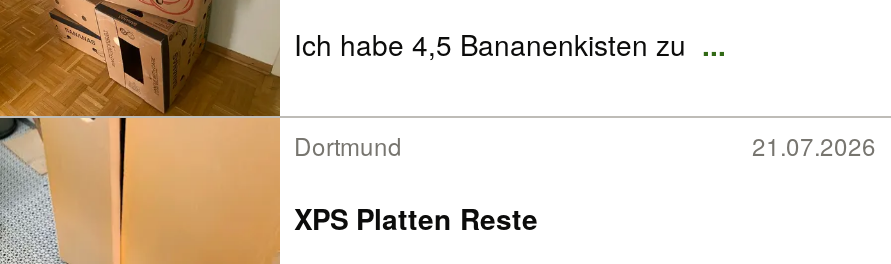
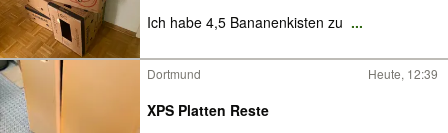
[752,128,876,162] 21.07.2026 -> [368,65,438,82] Heute, 12:39

